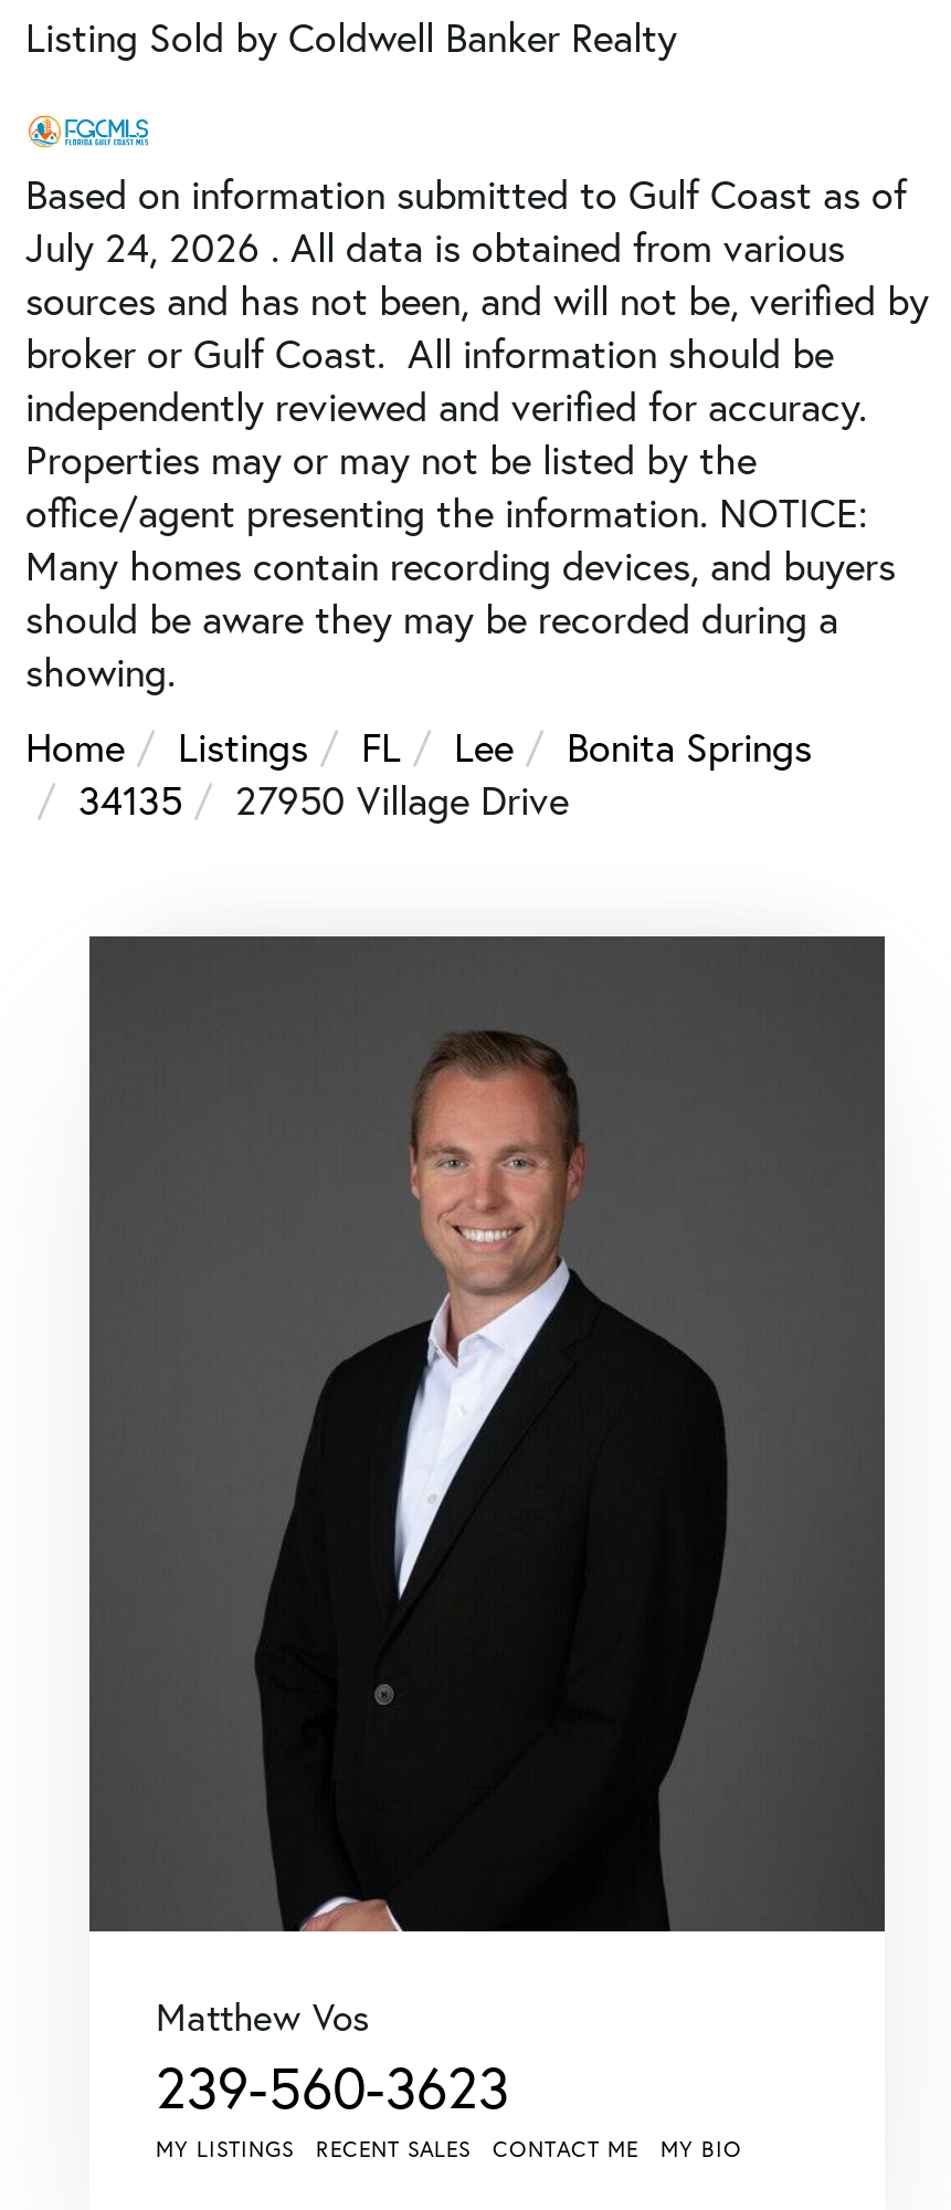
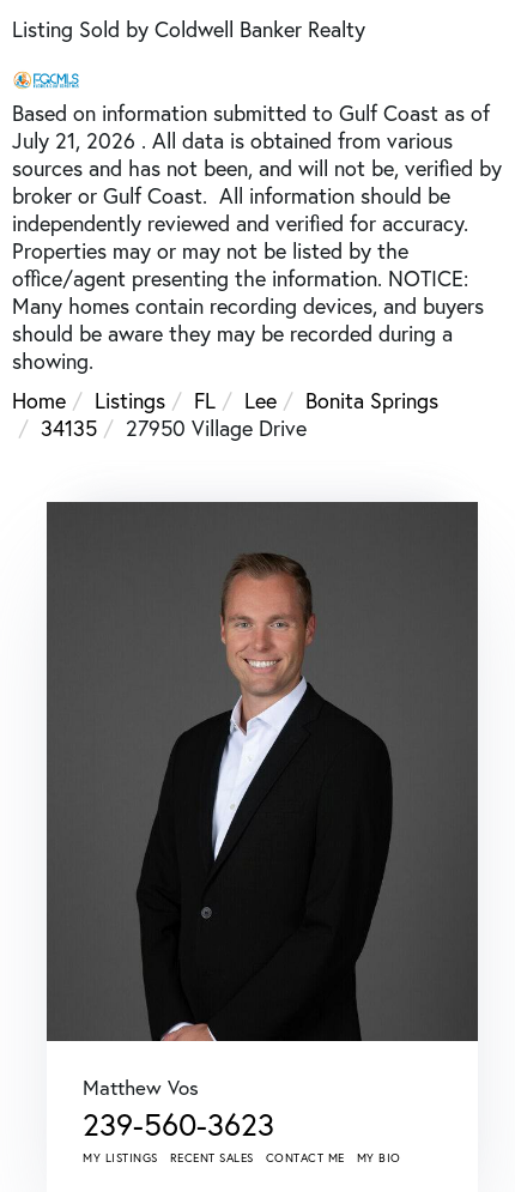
[25,220,845,273] July 24, 2026 . All data is obtained from various -> [12,127,453,154] July 21, 2026 . All data is obtained from various

